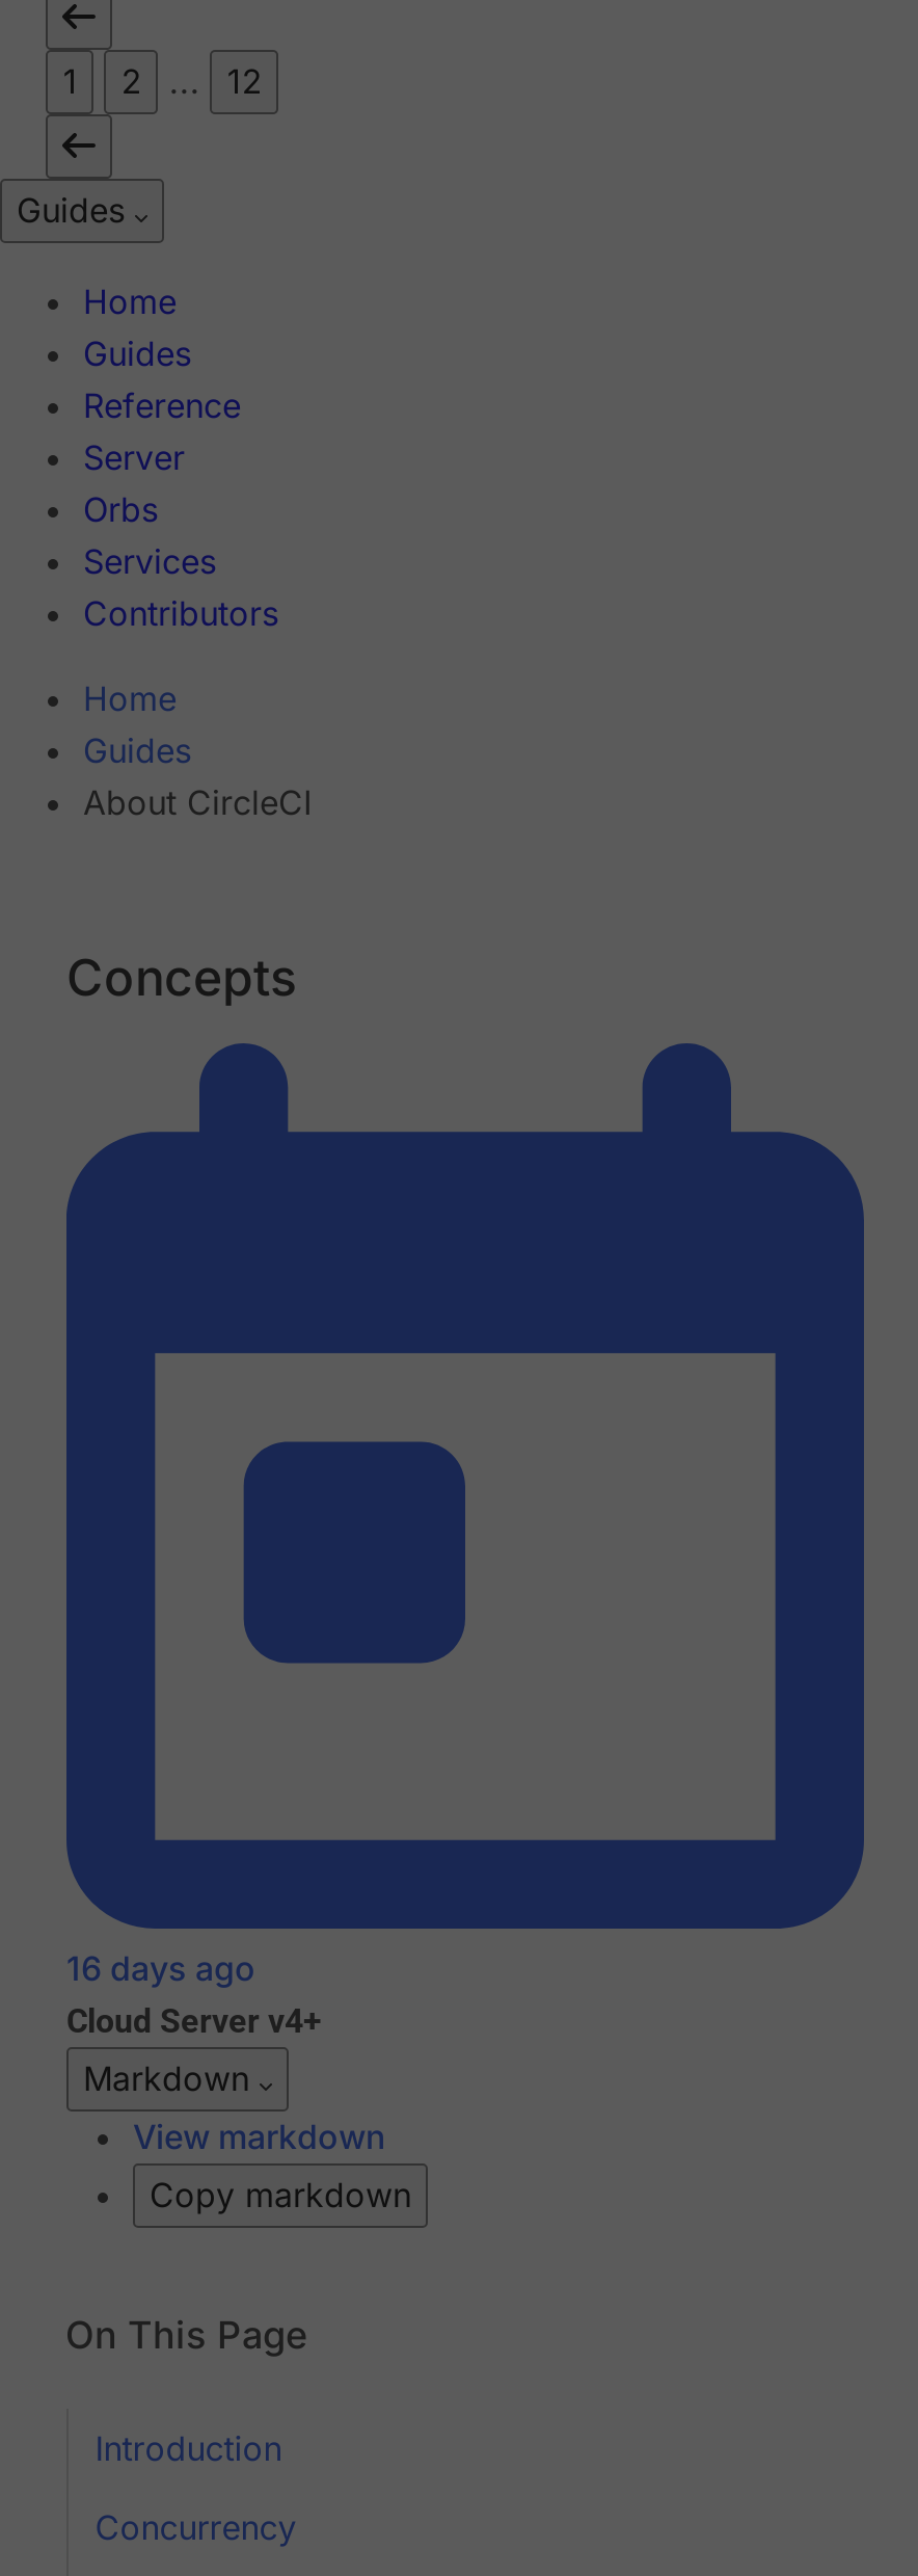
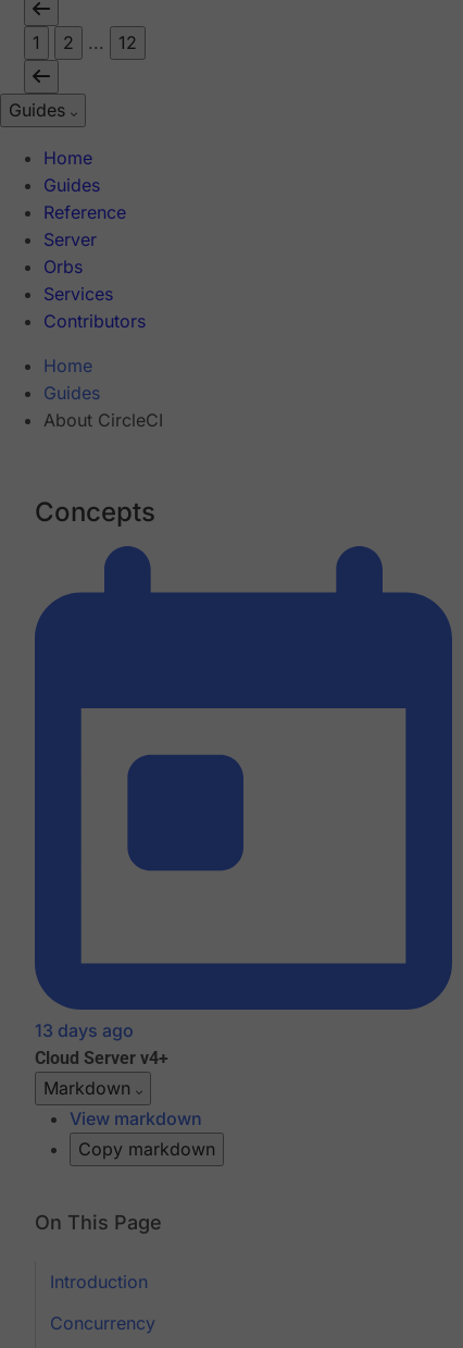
[66,1948,255,1990] 16 days ago -> [35,1020,134,1042] 13 days ago

